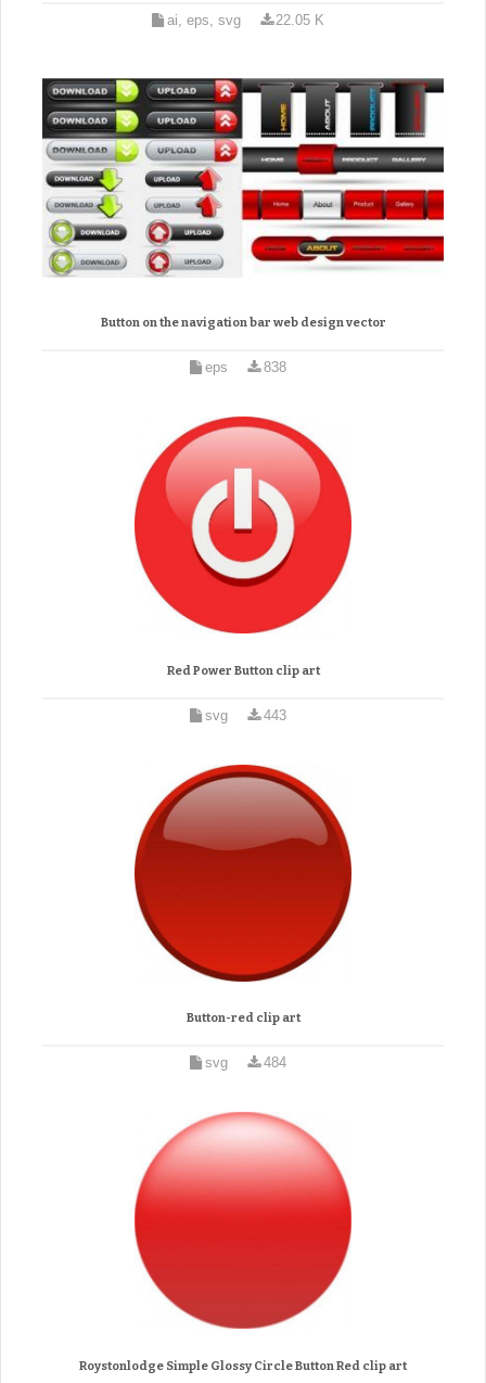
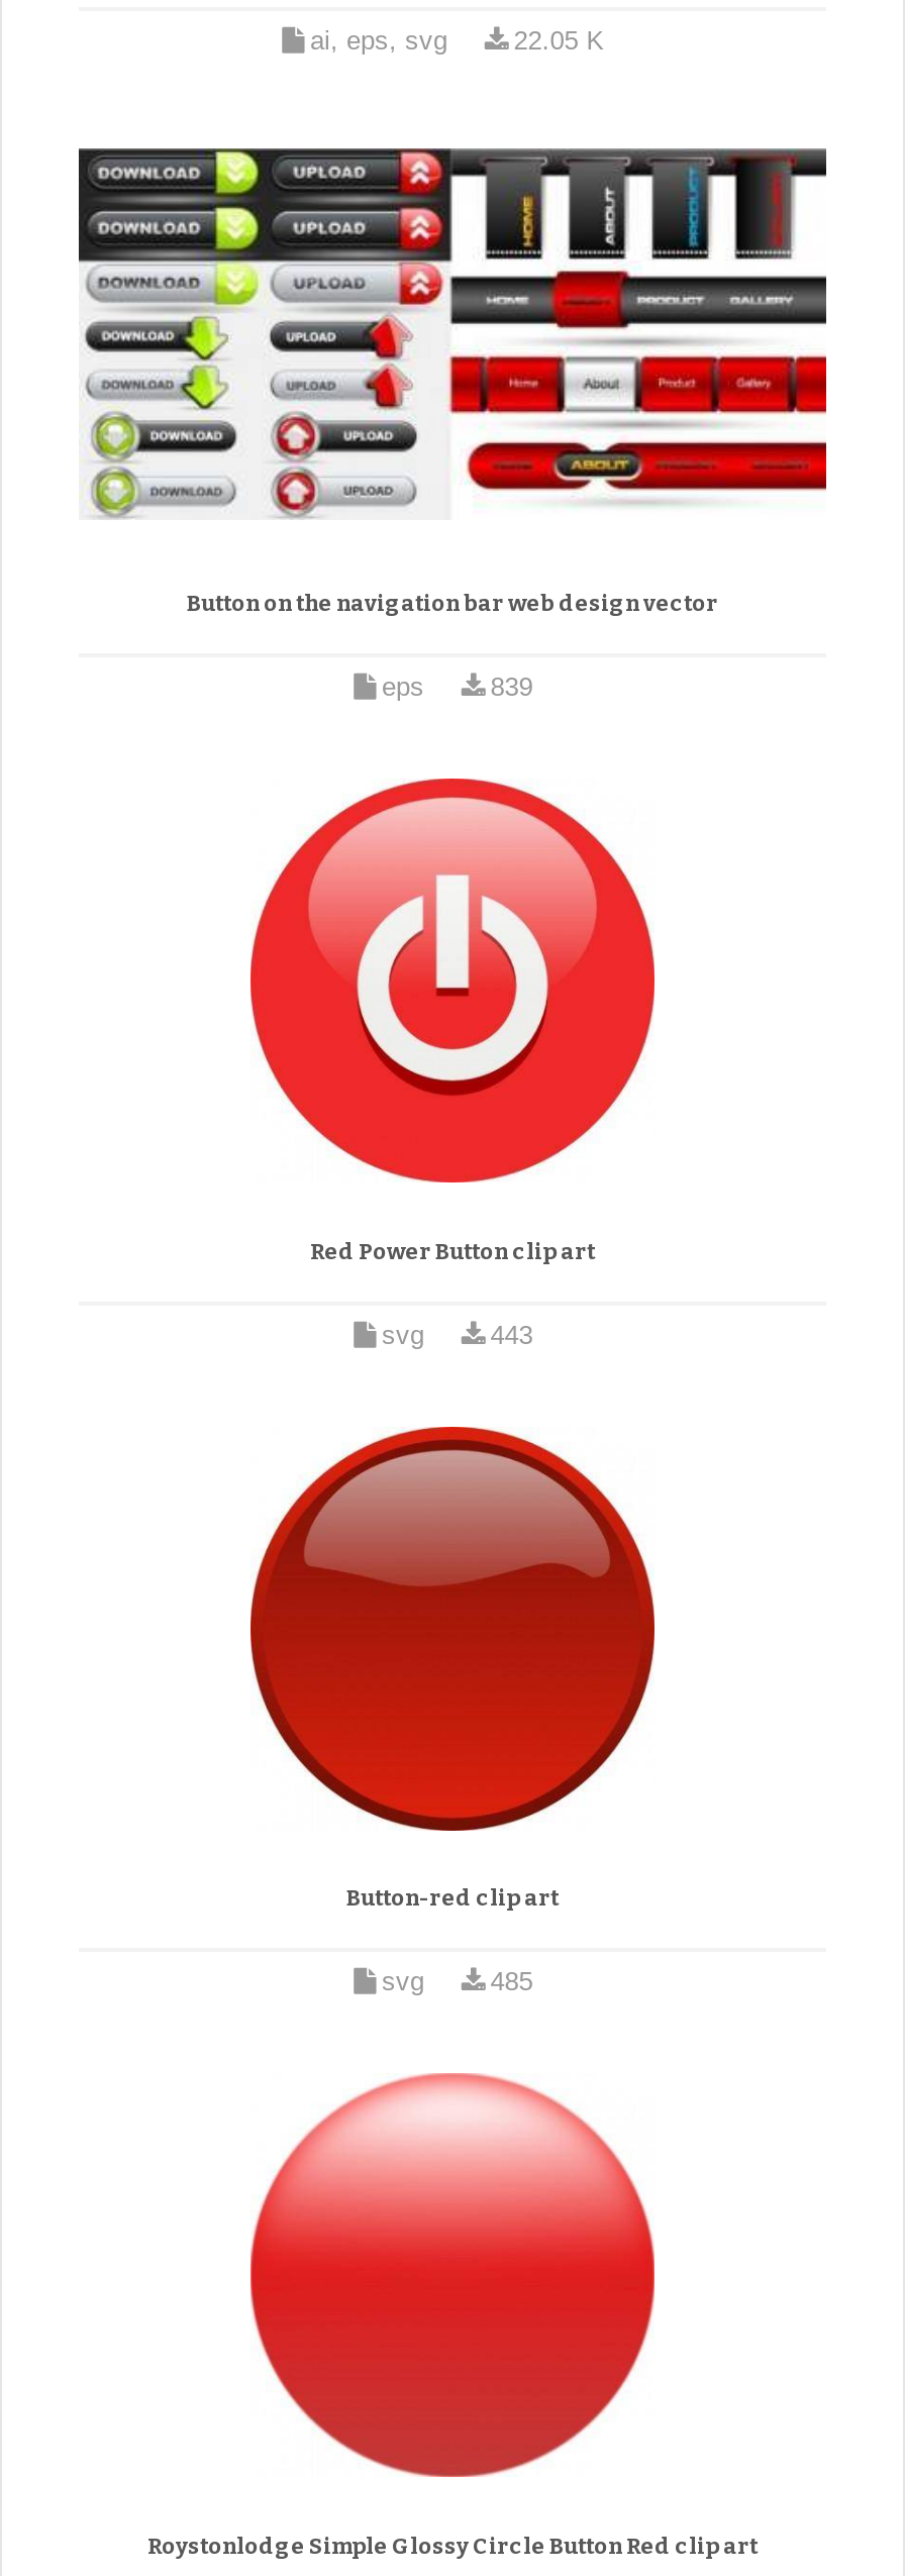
[263,359,286,376] 838 -> [490,672,533,703] 839
[263,1055,286,1071] 484 -> [490,1967,533,1997] 485

